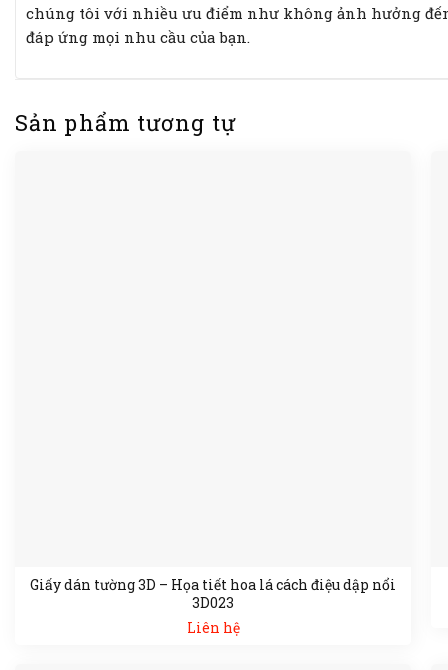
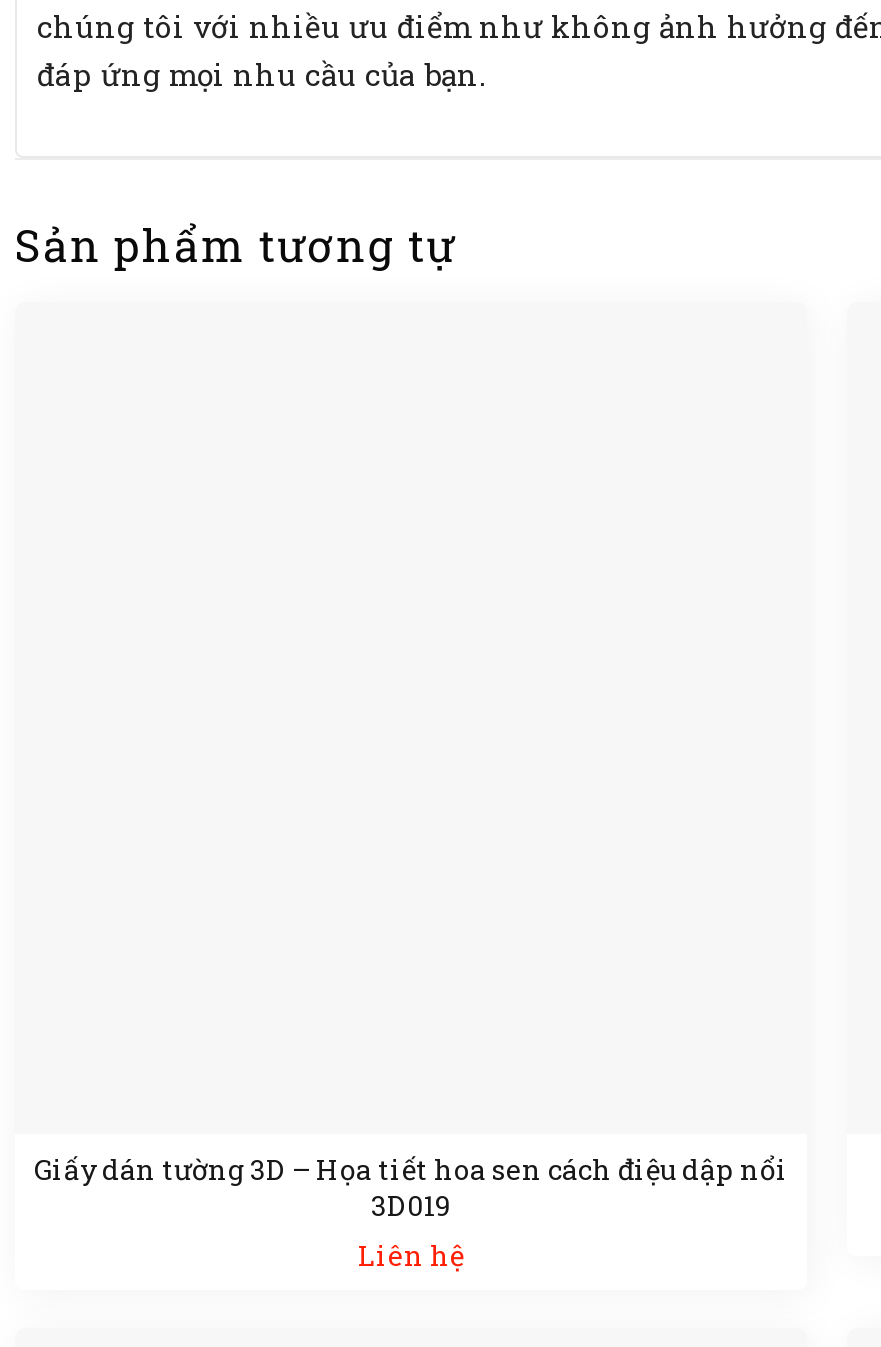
[30,575,396,612] Giấy dán tường 3D – Họa tiết hoa lá cách điệu dập nổi | 3D023 -> [34,1149,788,1223] Giấy dán tường 3D – Họa tiết hoa sen cách điệu dập nổi | 3D019

